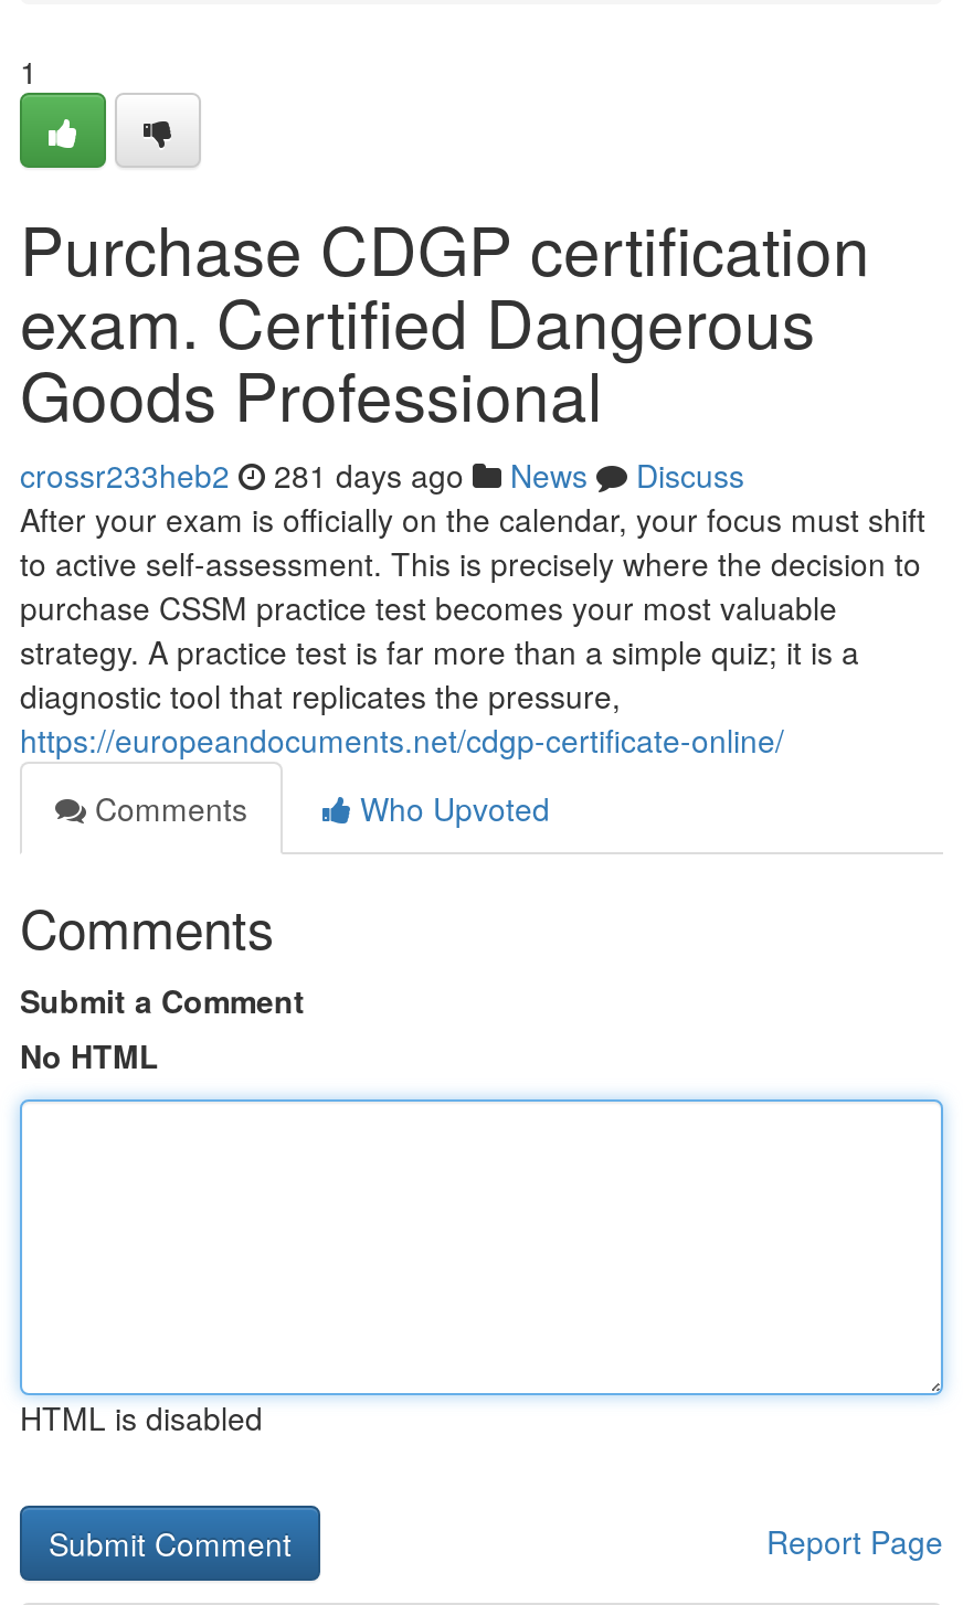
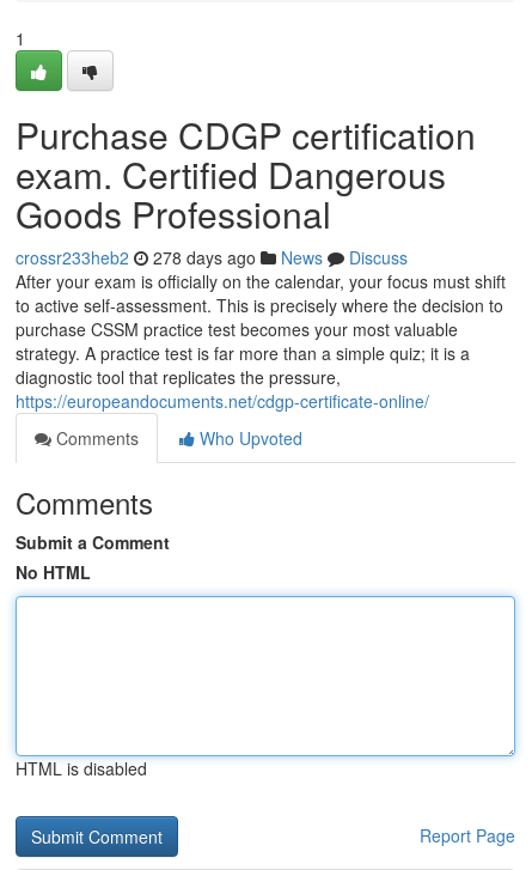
[20,453,744,497] crossr233heb2 281 days ago News Discuss -> [16,245,408,269] crossr233heb2 278 days ago News Discuss

